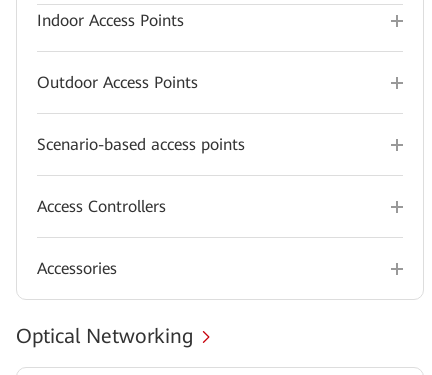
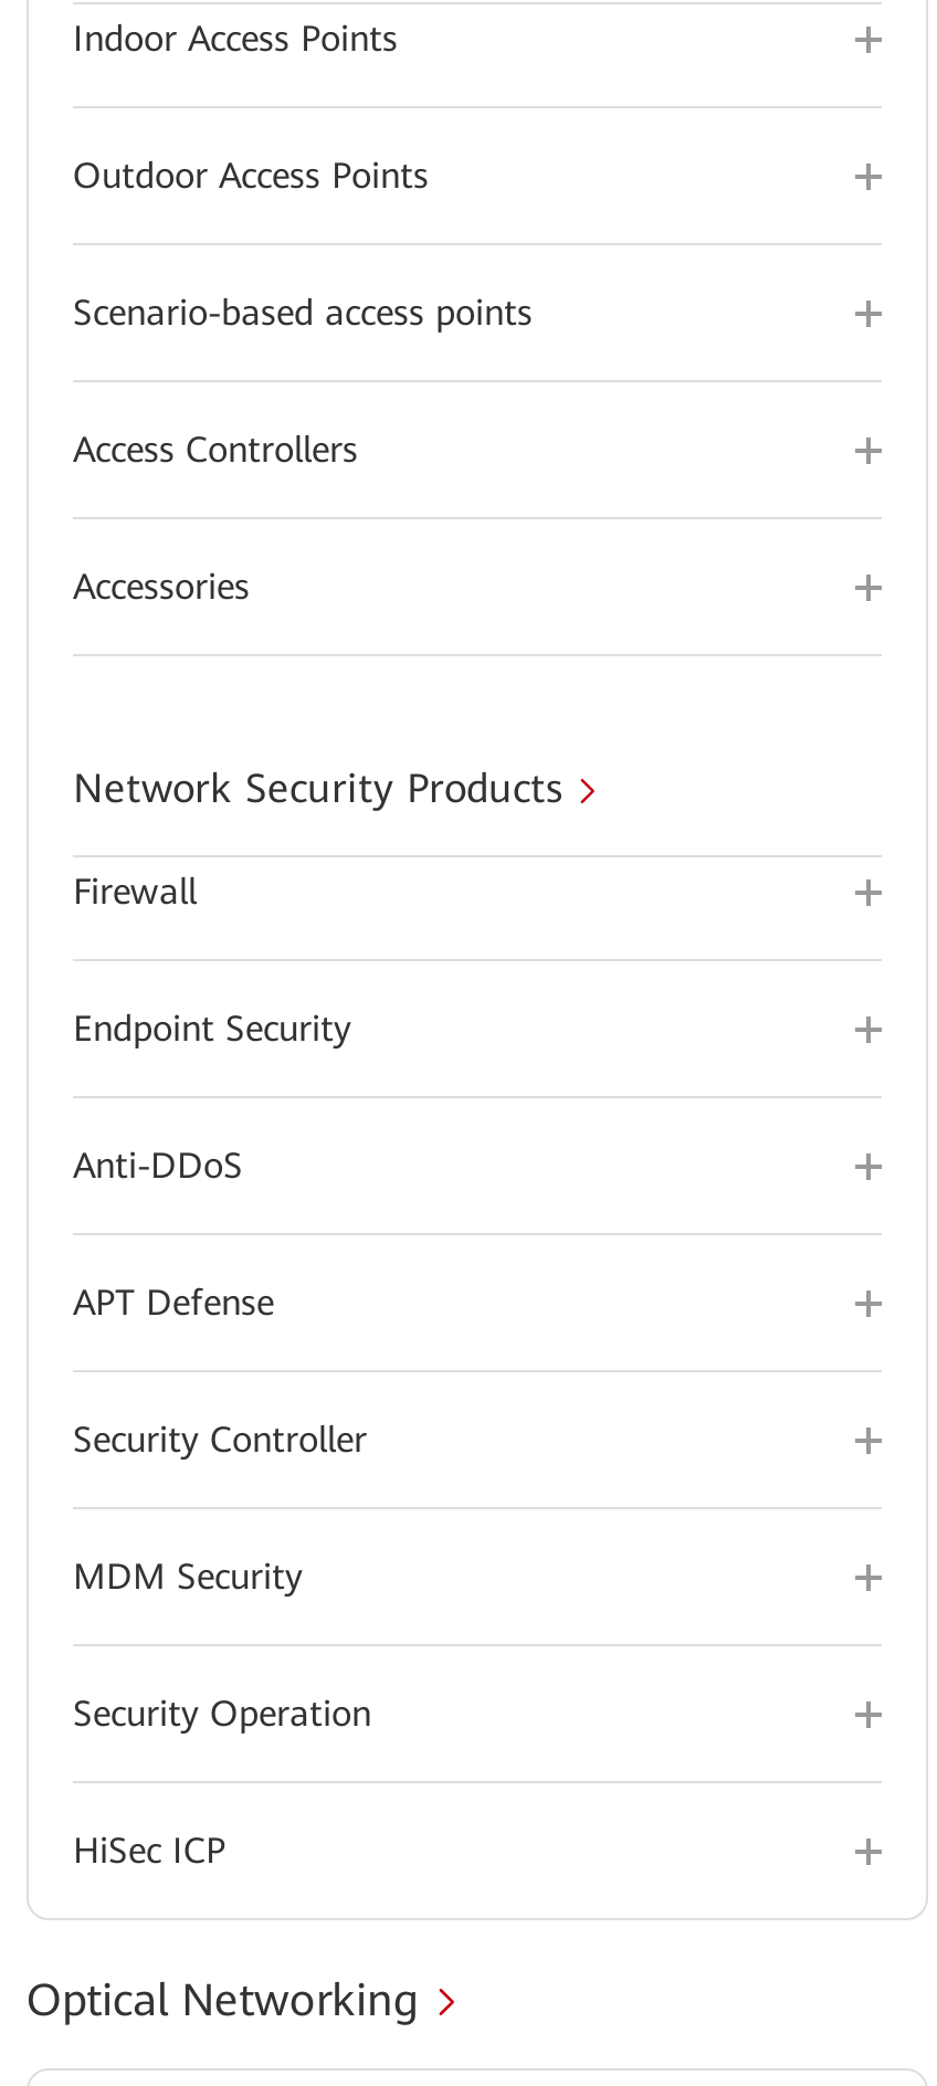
none -> [73,765,564,1872] Network Security Products | Firewall | Endpoint Security | Anti-DDoS | APT Defense | Security Controller | MDM Security | Security Operation | HiSec ICP

